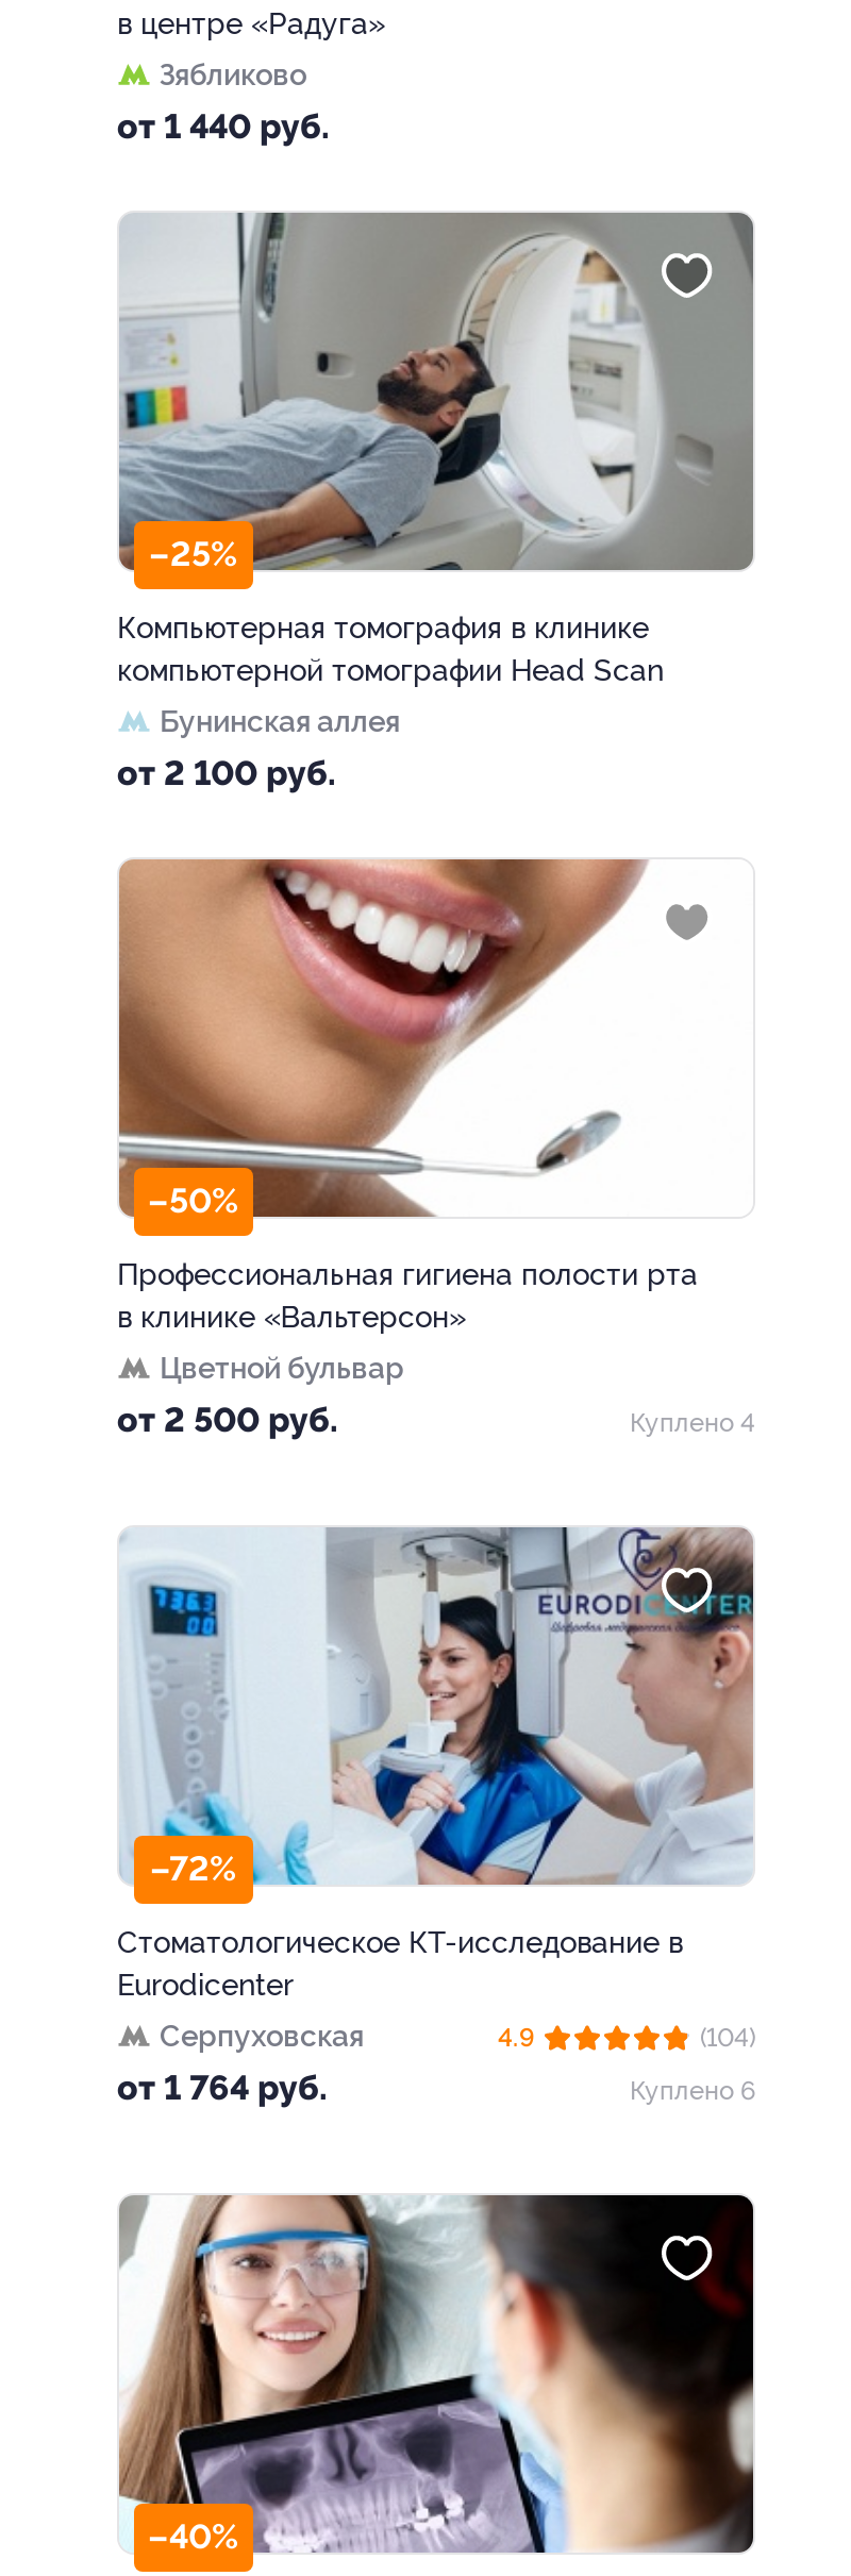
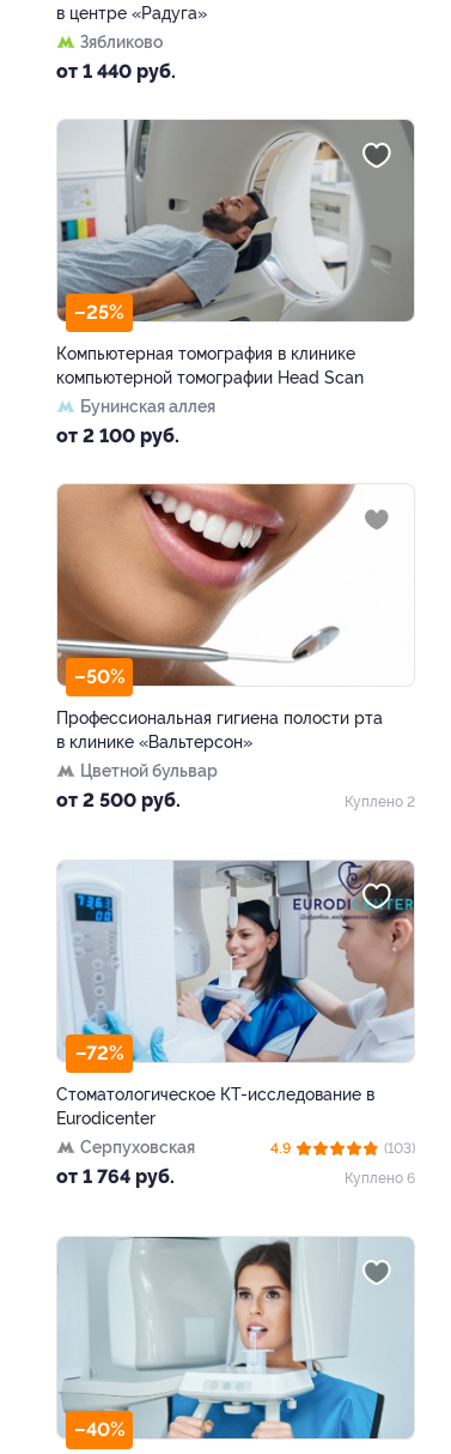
[630,1408,755,1438] Куплено 4 -> [345,794,415,810] Куплено 2
[700,2023,755,2053] (104) -> [384,1140,415,1157] (103)
[117,2193,755,2555] [image] -> [57,1236,414,1440] [image]

